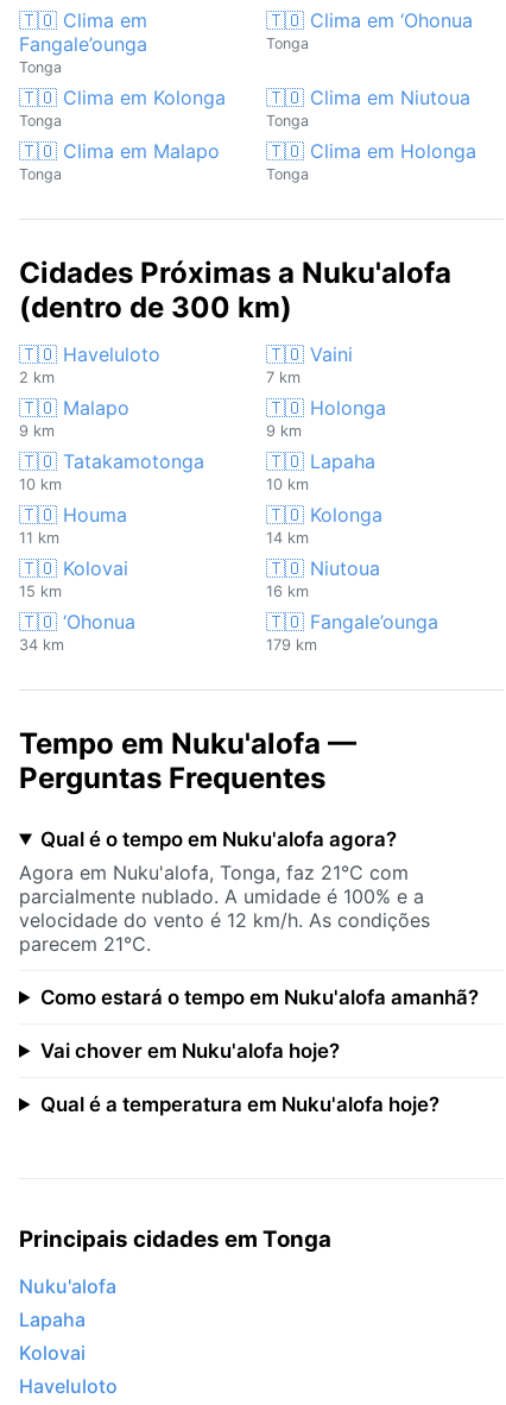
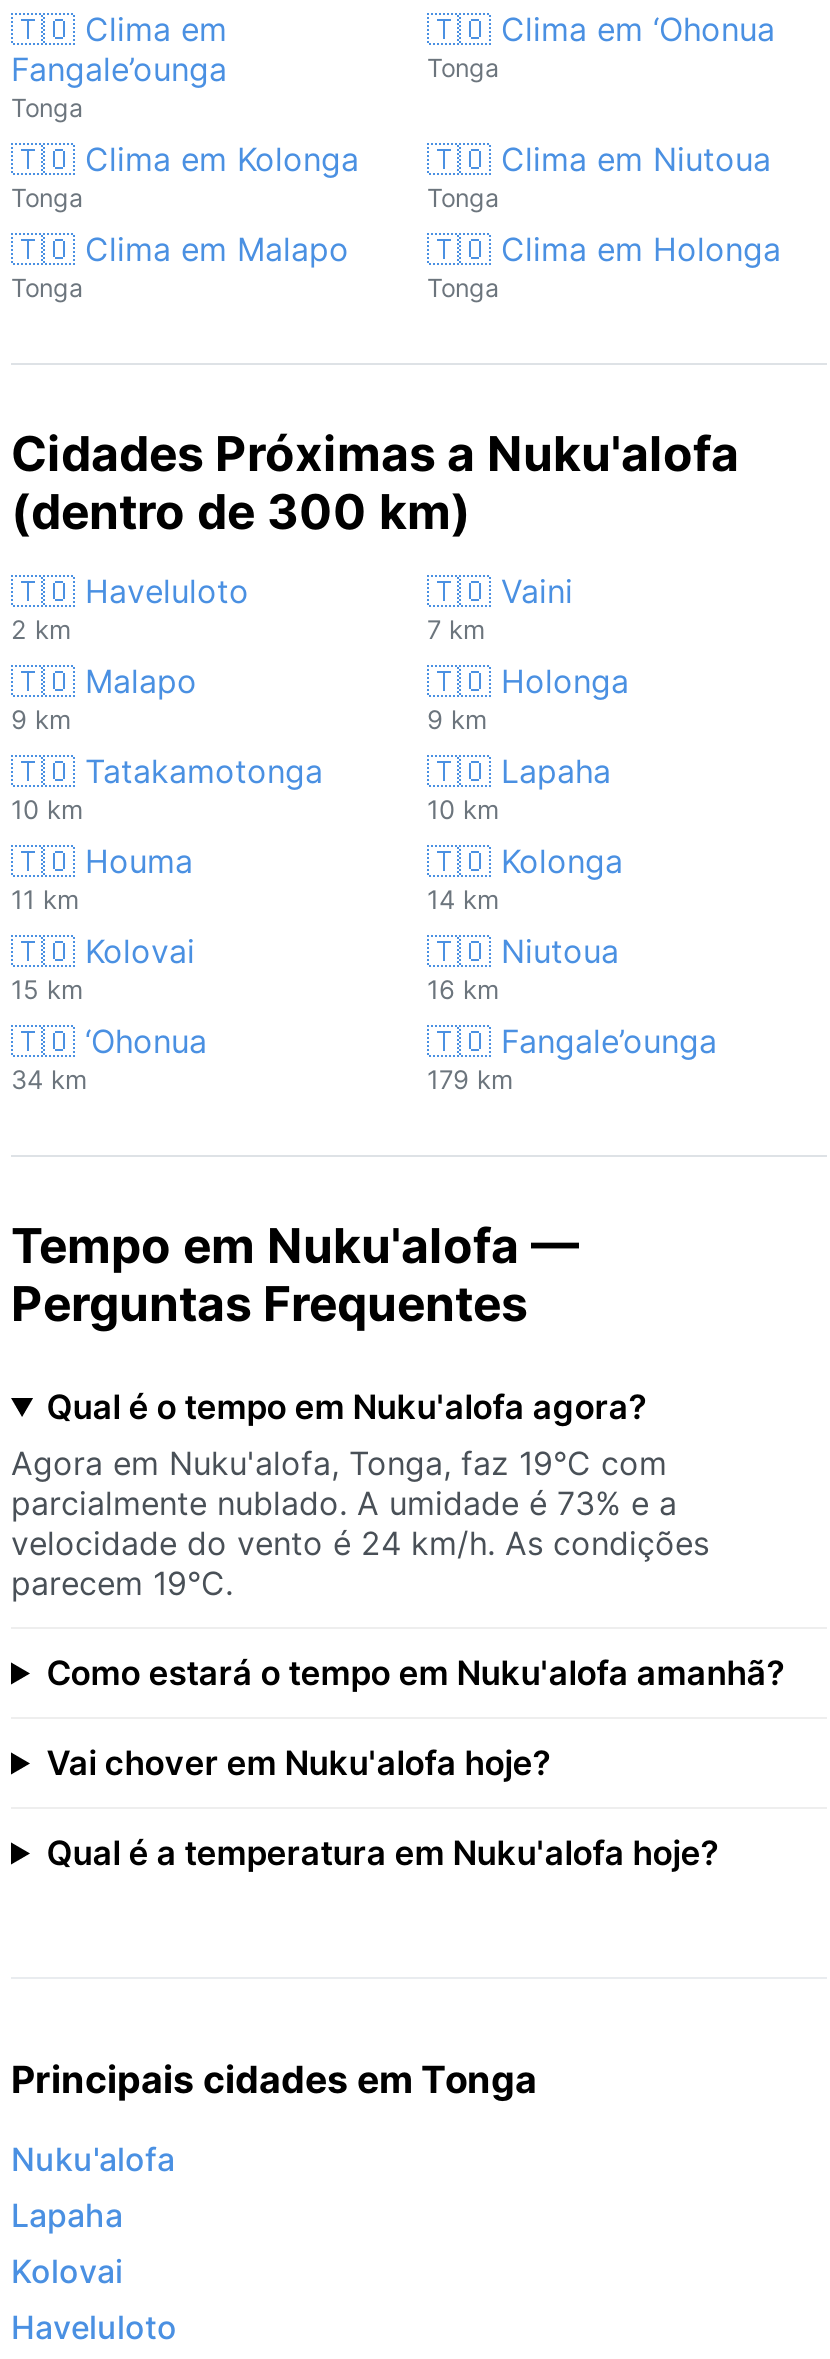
[19,860,409,884] Agora em Nuku'alofa, Tonga, faz 21°C com -> [11,1443,667,1483] Agora em Nuku'alofa, Tonga, faz 19°C com
[19,884,424,908] parcialmente nublado. A umidade é 100% e a -> [11,1483,677,1523] parcialmente nublado. A umidade é 73% e a
[19,908,430,932] velocidade do vento é 12 km/h. As condições -> [11,1523,709,1563] velocidade do vento é 24 km/h. As condições
[19,932,151,955] parecem 21°C. -> [11,1563,233,1603] parecem 19°C.

